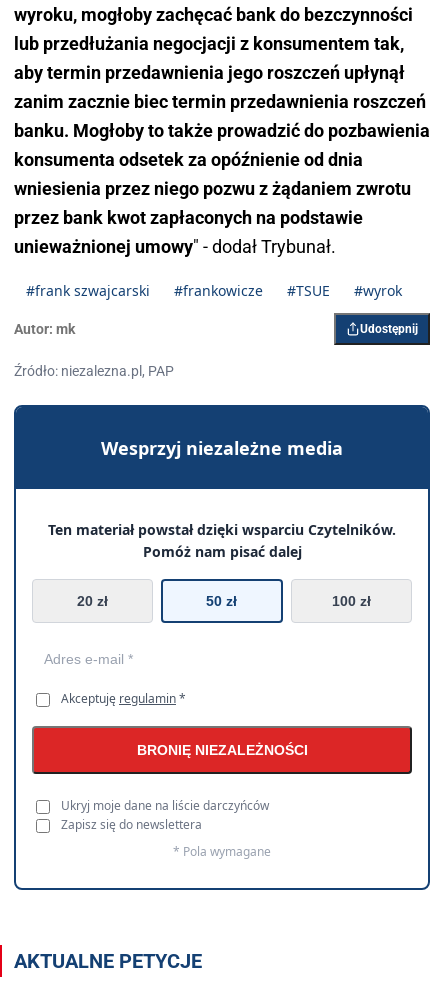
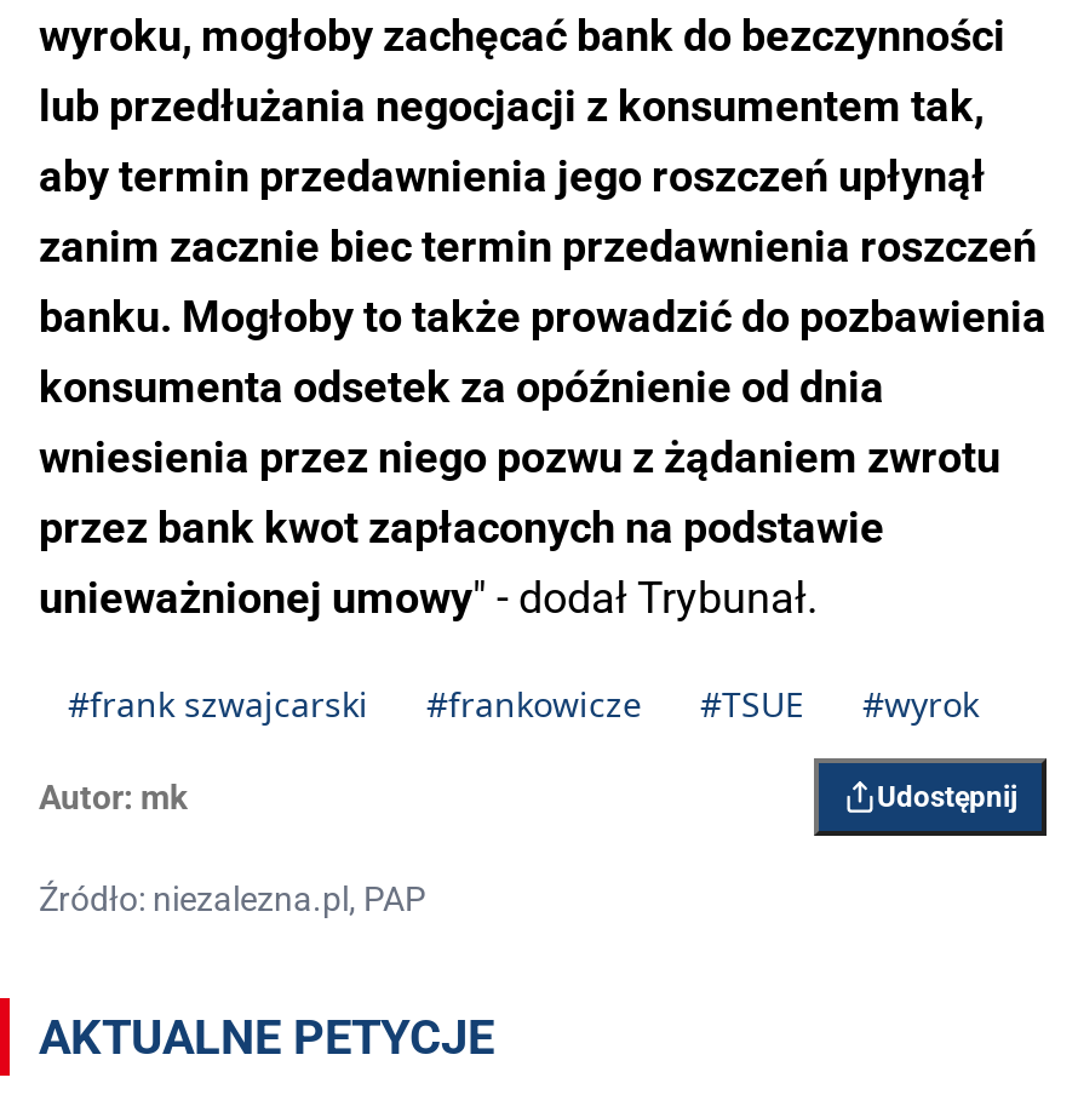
[13,404,431,891] [image] | Wesprzyj niezależne media | Ten materiał powstał dzięki wsparciu Czytelników. | Pomóż nam pisać dalej | 20 zł | 50 zł | 100 zł -> none
[61,690,307,860] Akceptuję regulamin * | BRONIĘ NIEZALEŻNOŚCI | Ukryj moje dane na liście darczyńców | Zapisz się do newslettera | * Pola wymagane -> none

